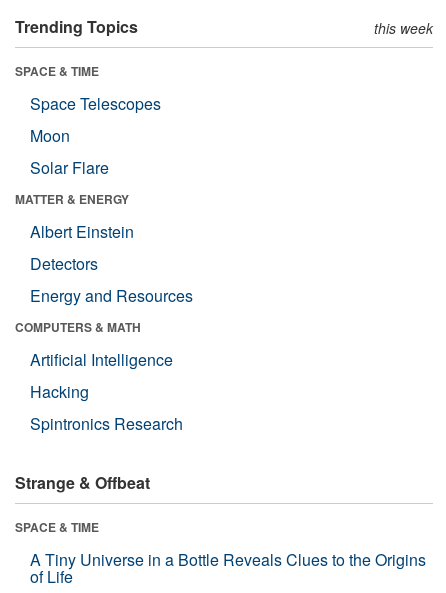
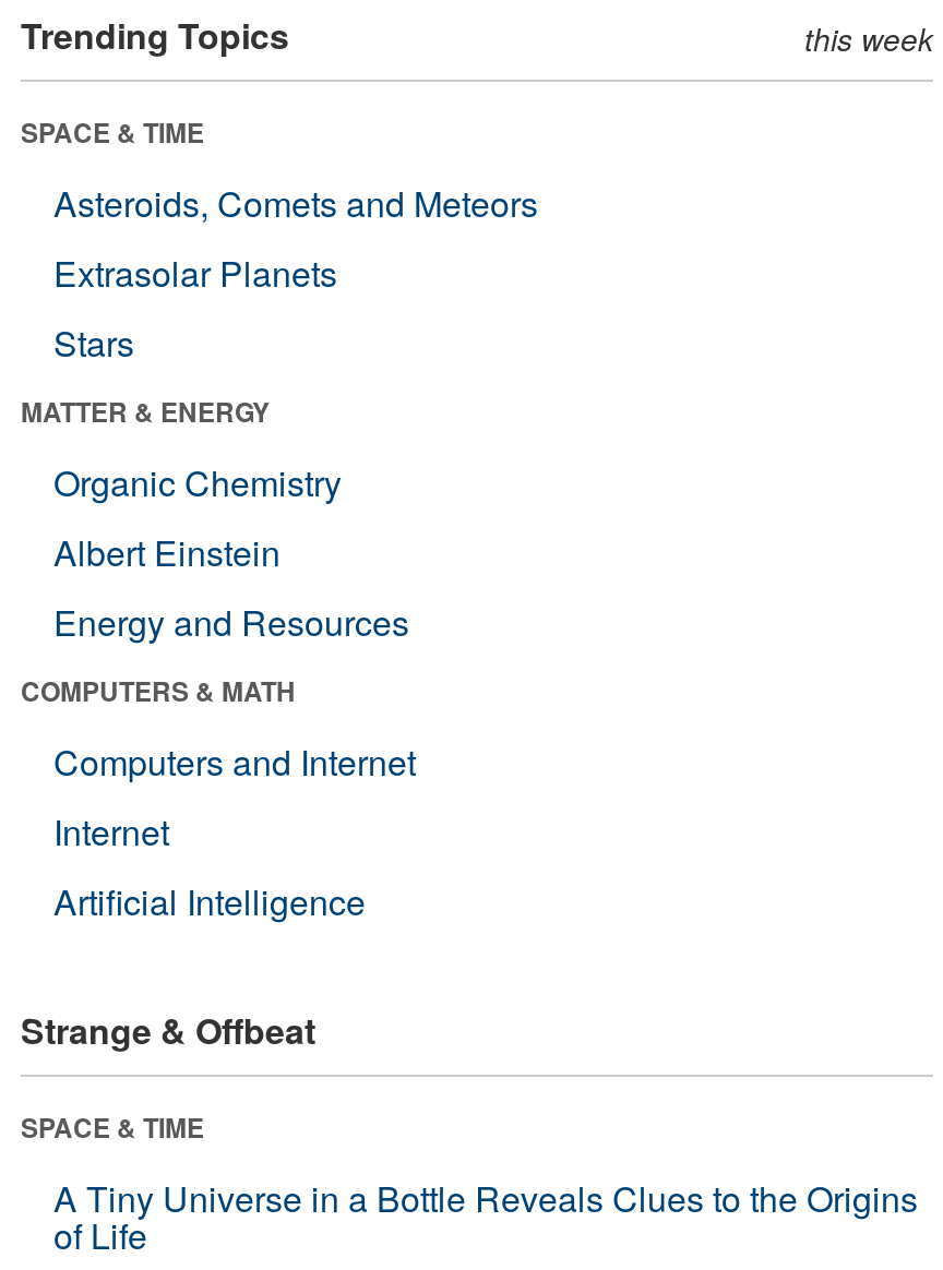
[30,92,161,179] Space Telescopes | Moon | Solar Flare -> [53,177,538,367] Asteroids, Comets and Meteors | Extrasolar Planets | Stars
none -> [53,457,342,507] Organic Chemistry
moved [30,220,134,243] -> [53,527,280,577]: Albert Einstein
[30,252,98,275] Detectors -> none
none -> [53,736,416,856] Computers and Internet | Internet
moved [30,348,173,371] -> [53,876,366,926]: Artificial Intelligence
[30,380,183,435] Hacking | Spintronics Research -> none

